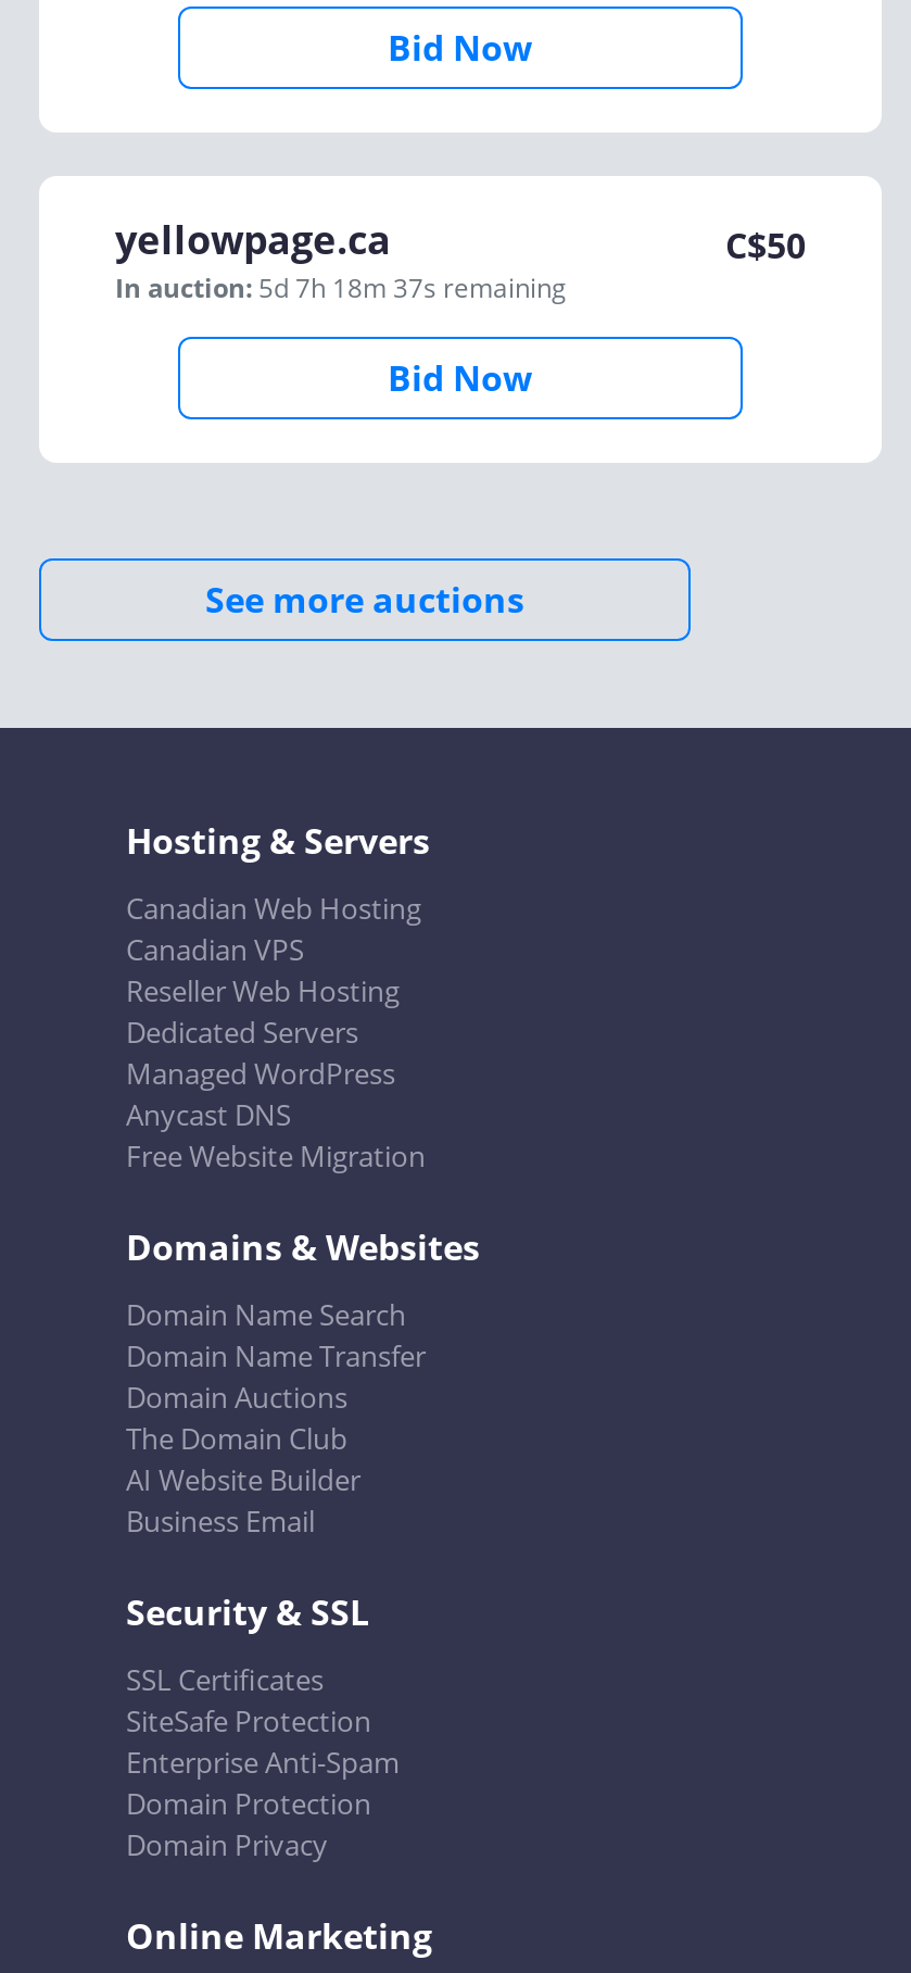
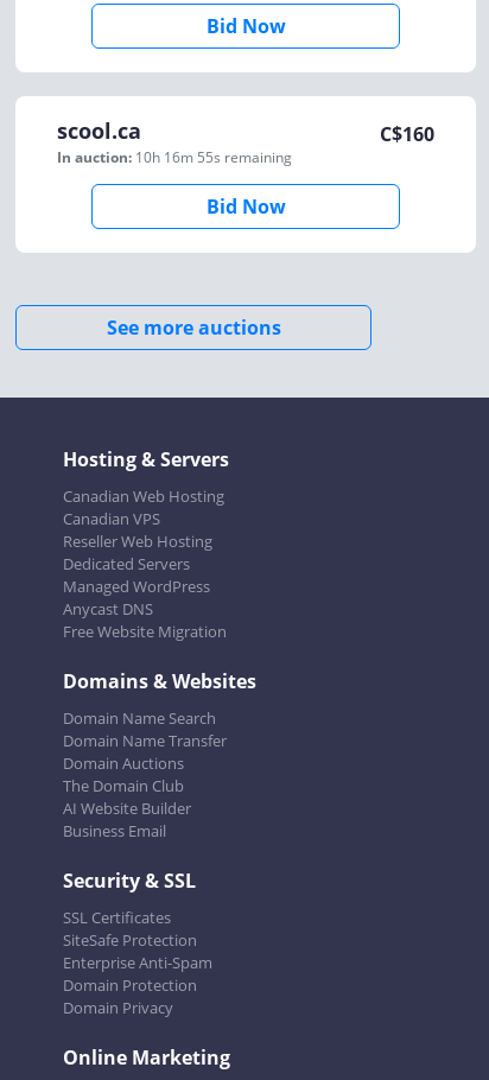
[115,213,567,306] yellowpage.ca | In auction: 5d 7h 18m 37s remaining -> [57,116,292,167] scool.ca | In auction: 10h 16m 55s remaining
[725,222,806,269] C$50 -> [380,121,434,147] C$160

